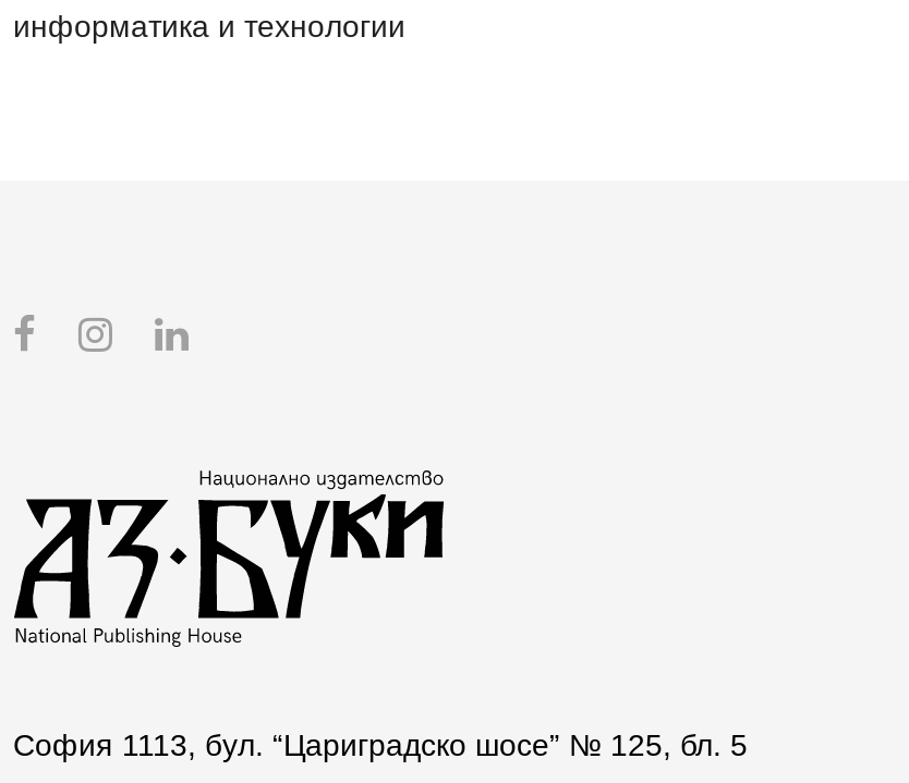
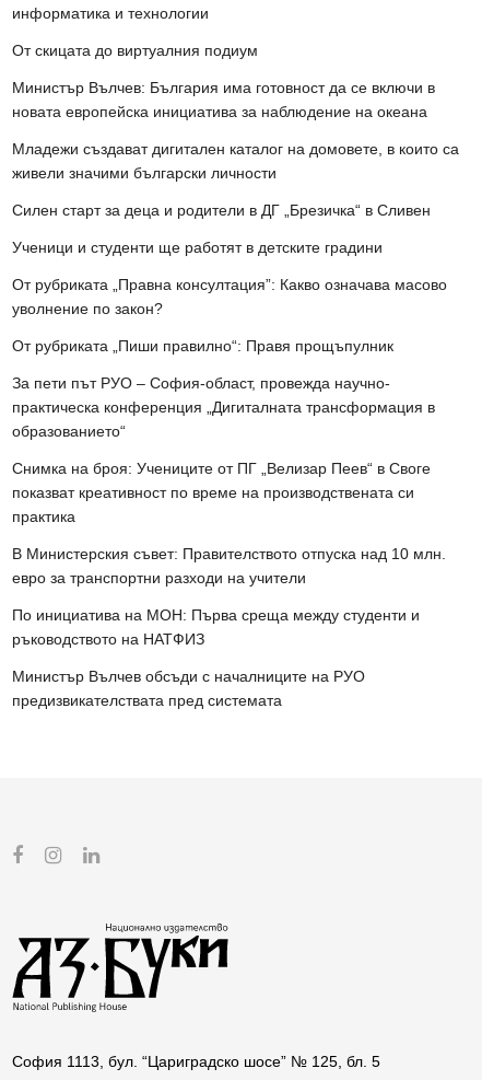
none -> [12,41,459,709] От скицата до виртуалния подиум | Министър Вълчев: България има готовност да се включи в | новата европейска инициатива за наблюдение на океана | Младежи създават дигитален каталог на домовете, в които са | живели значими български личности | Силен старт за деца и родители в ДГ „Брезичка“ в Сливен | Ученици и студенти ще работят в детските градини | От рубриката „Правна консултация”: Какво означава масово | уволнение по закон? | От рубриката „Пиши правилно“: Правя прощъпулник | За пети път РУО – София-област, провежда научно- | практическа конференция „Дигиталната трансформация в | образованието“ | Снимка на броя: Учениците от ПГ „Велизар Пеев“ в Своге | показват креативност по време на производствената си | практика | В Министерския съвет: Правителството отпуска над 10 млн. | евро за транспортни разходи на учители | По инициатива на МОН: Първа среща между студенти и | ръководството на НАТФИЗ | Министър Вълчев обсъди с началниците на РУО | предизвикателствата пред системата

